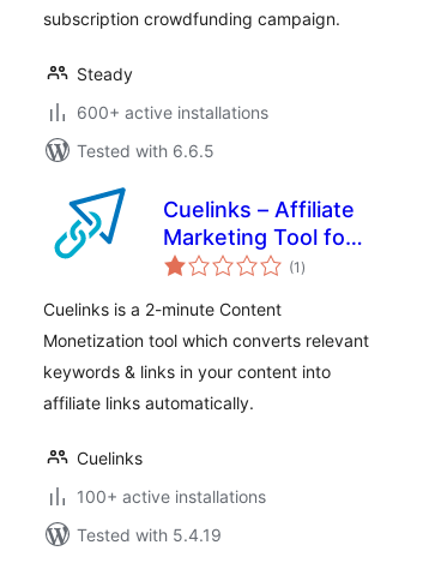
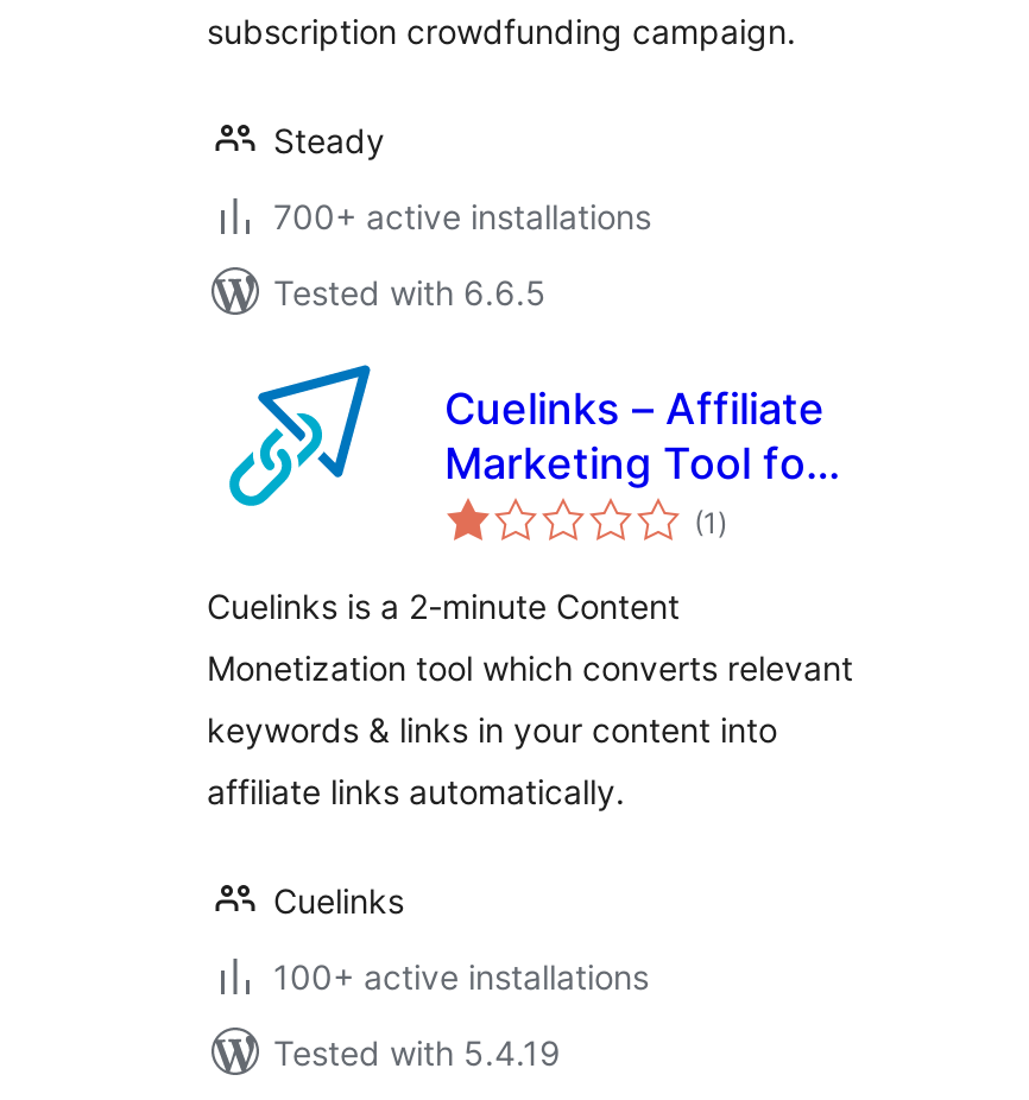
[77,102,268,122] 600+ active installations -> [273,196,651,236] 700+ active installations

